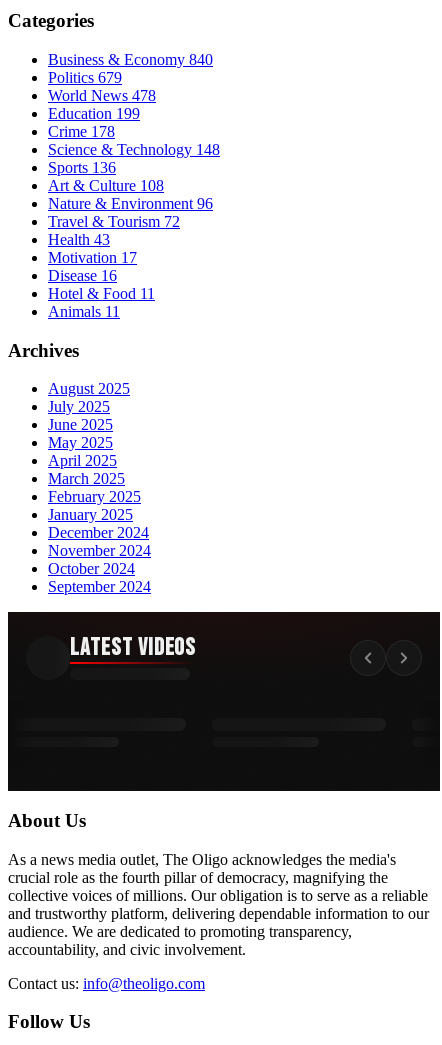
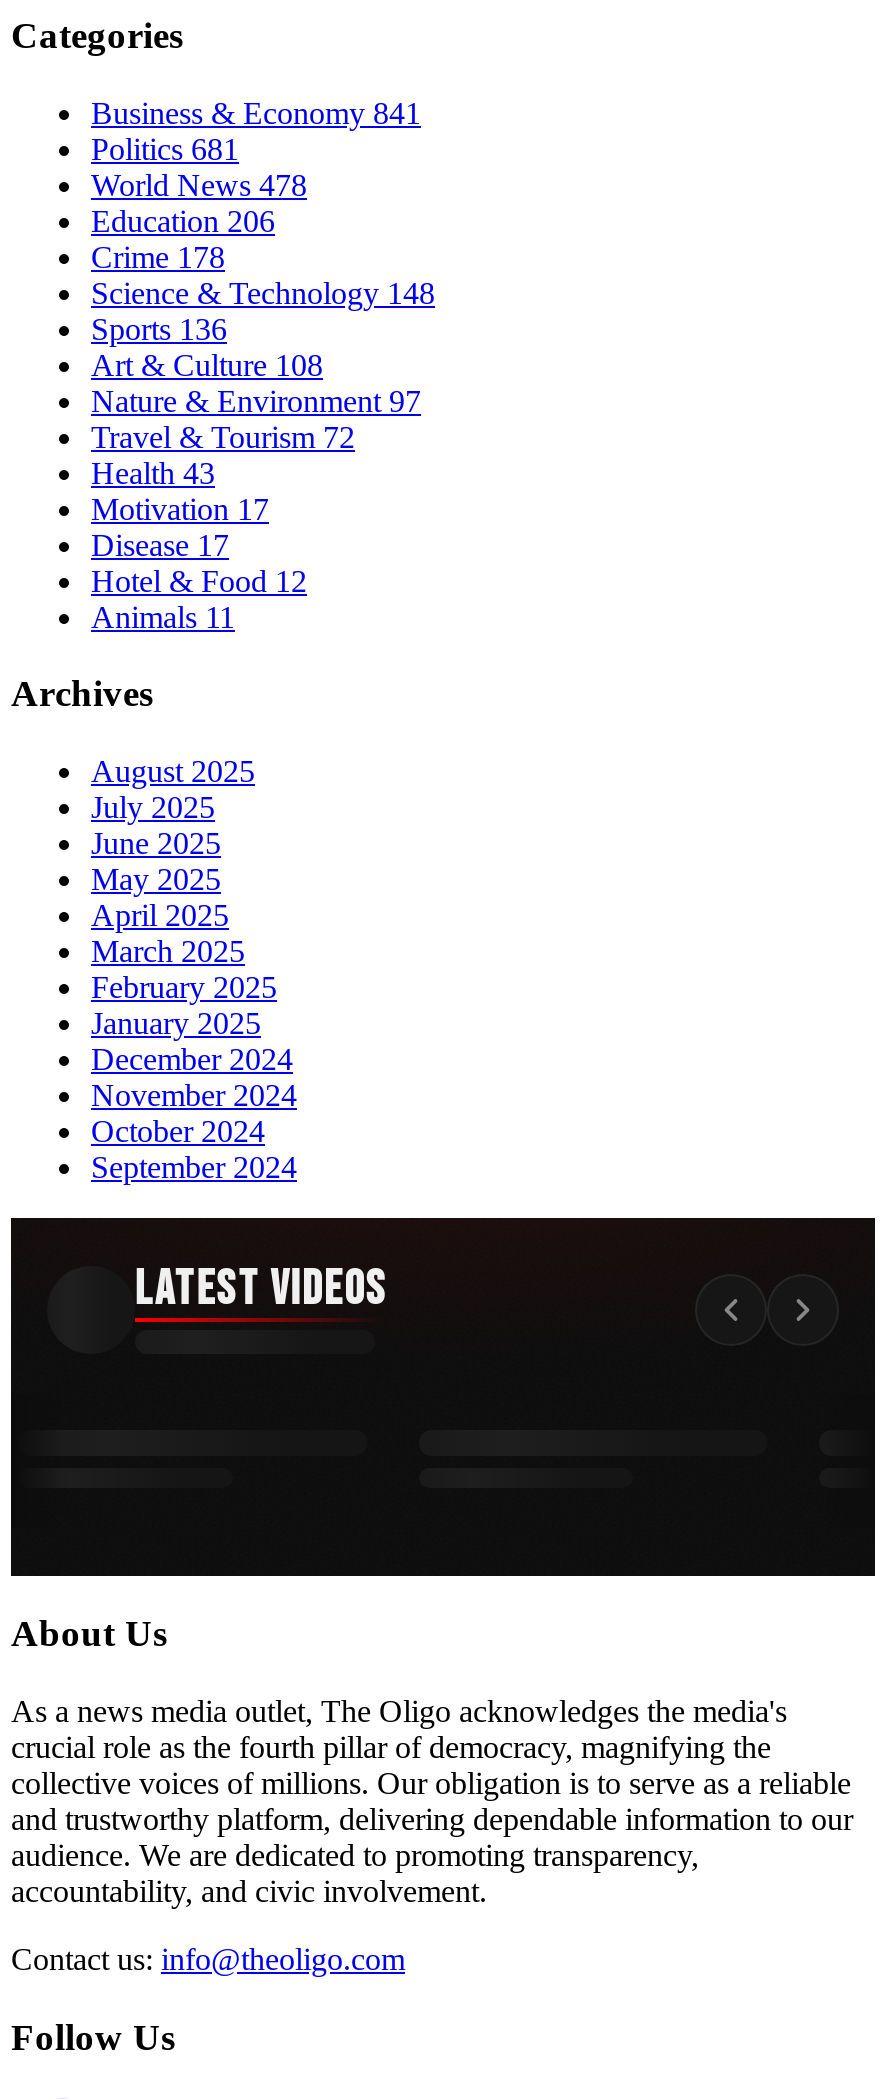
[48,51,213,68] Business & Economy 840 -> [91,95,421,129] Business & Economy 841
[48,69,122,86] Politics 679 -> [91,131,239,165] Politics 681
[48,105,140,122] Education 199 -> [91,203,275,237] Education 206
[48,195,213,212] Nature & Environment 96 -> [91,383,421,417] Nature & Environment 97
[48,267,117,284] Disease 16 -> [91,527,229,561] Disease 17
[48,285,155,302] Hotel & Food 11 -> [91,563,307,597] Hotel & Food 12

